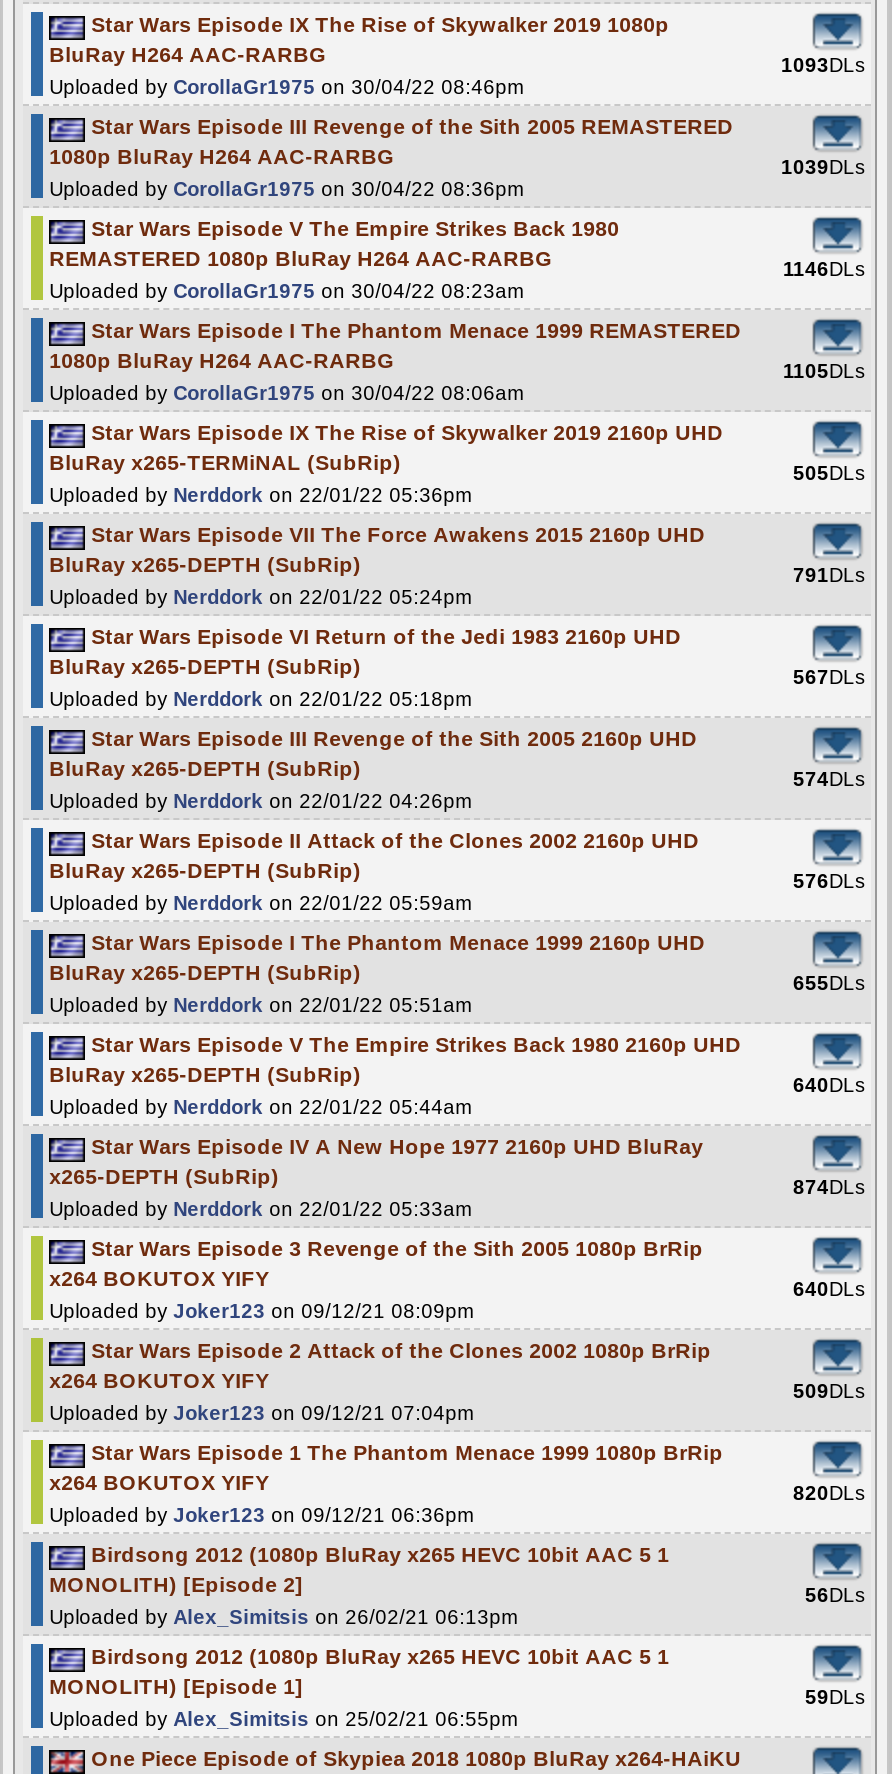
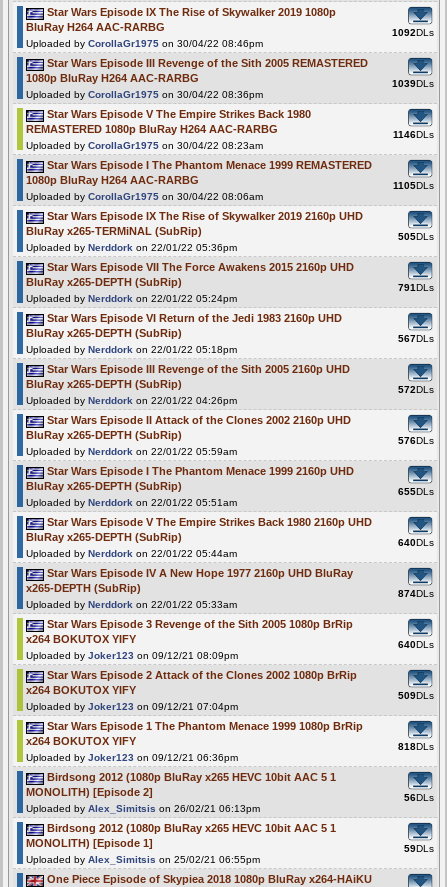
[781,53,865,75] 1093DLs -> [392,27,434,38] 1092DLs
[793,767,865,789] 574DLs -> [398,384,434,395] 572DLs
[793,1481,865,1503] 820DLs -> [398,741,434,752] 818DLs

